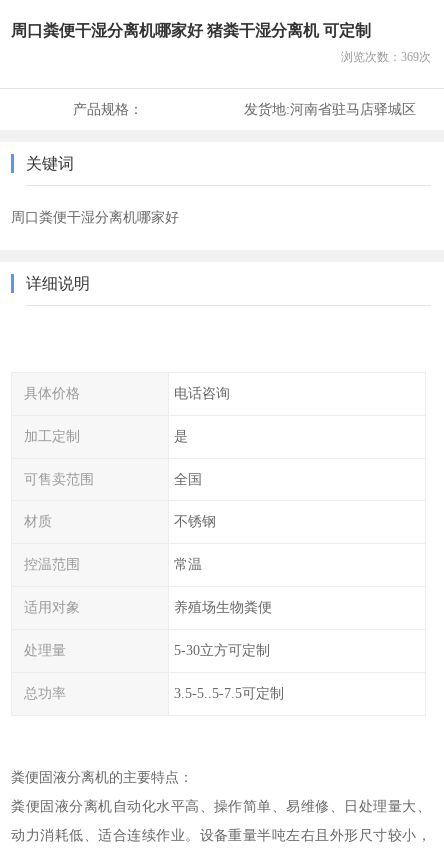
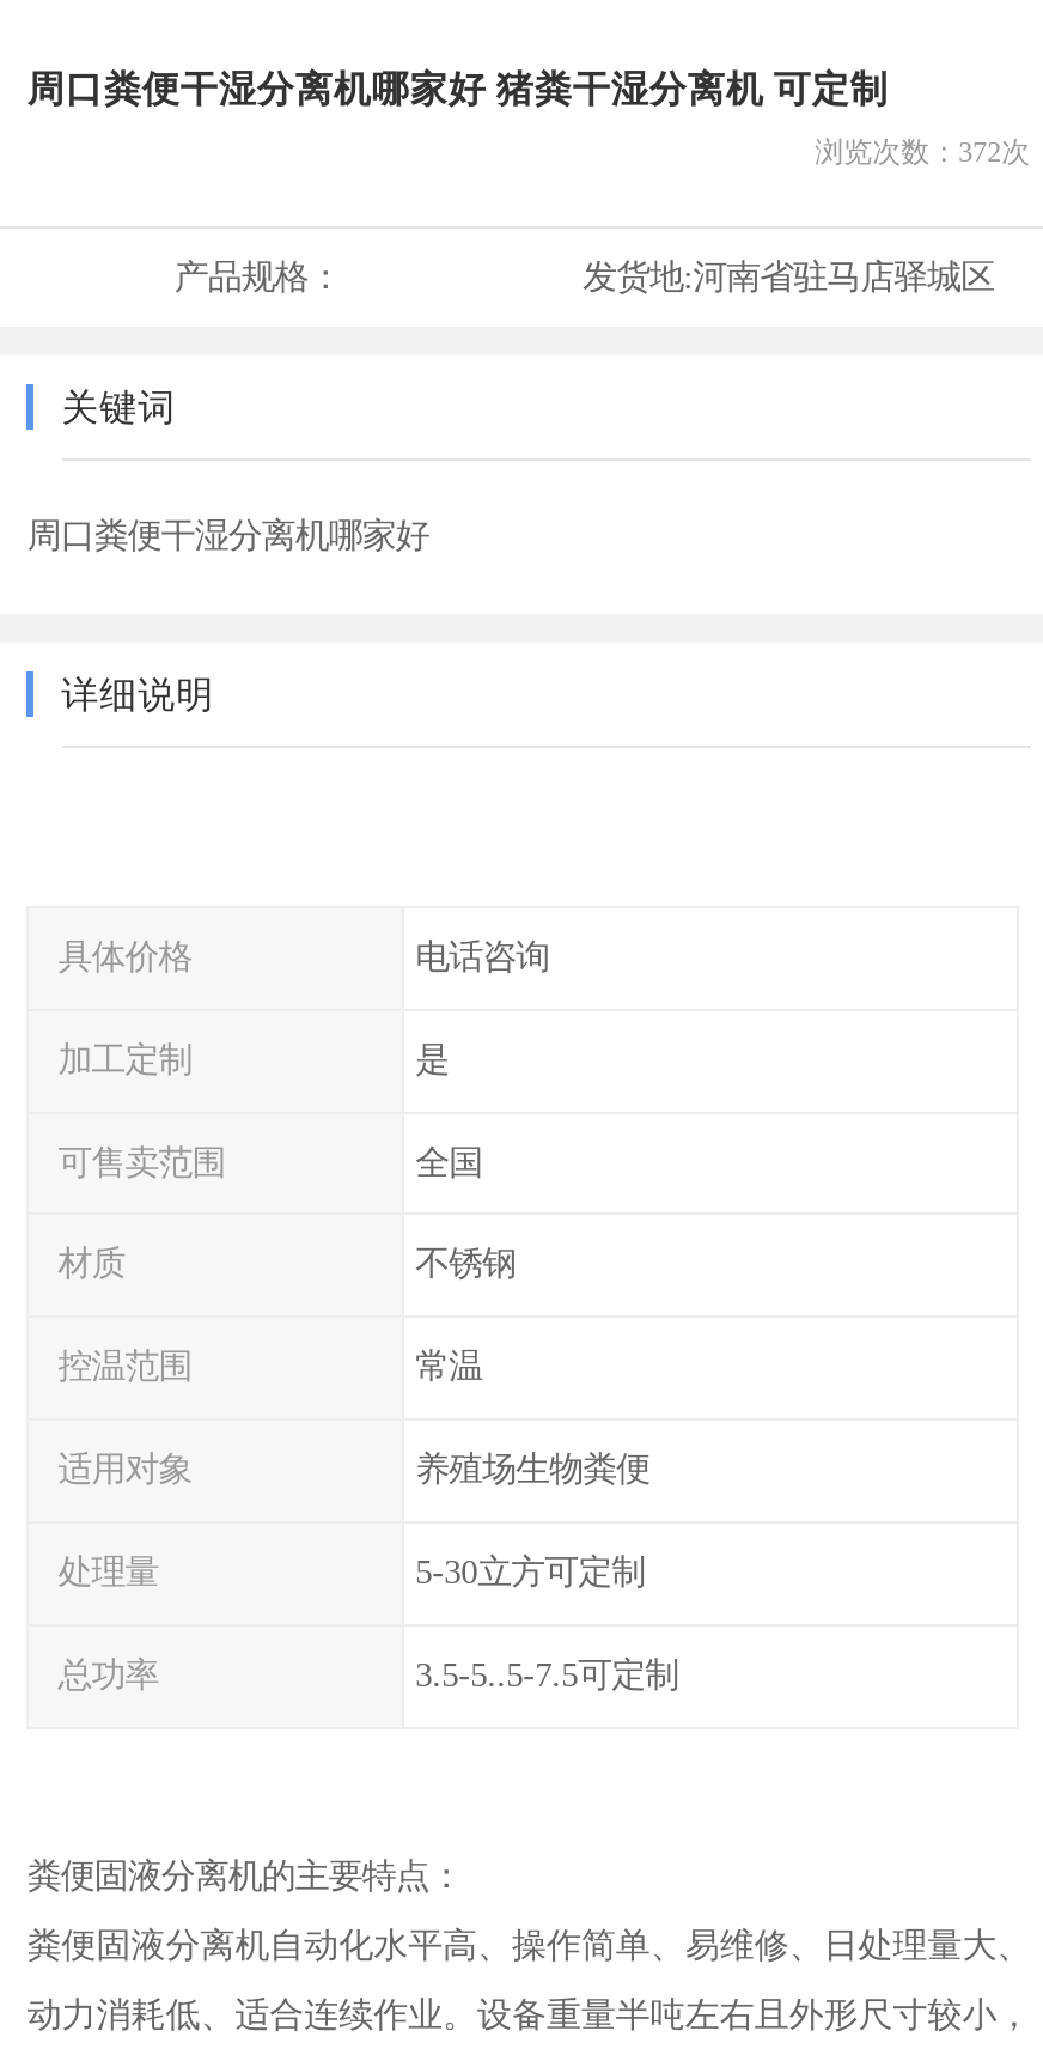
[341,50,431,64] 浏览次数：369次 -> [815,135,1030,169] 浏览次数：372次

